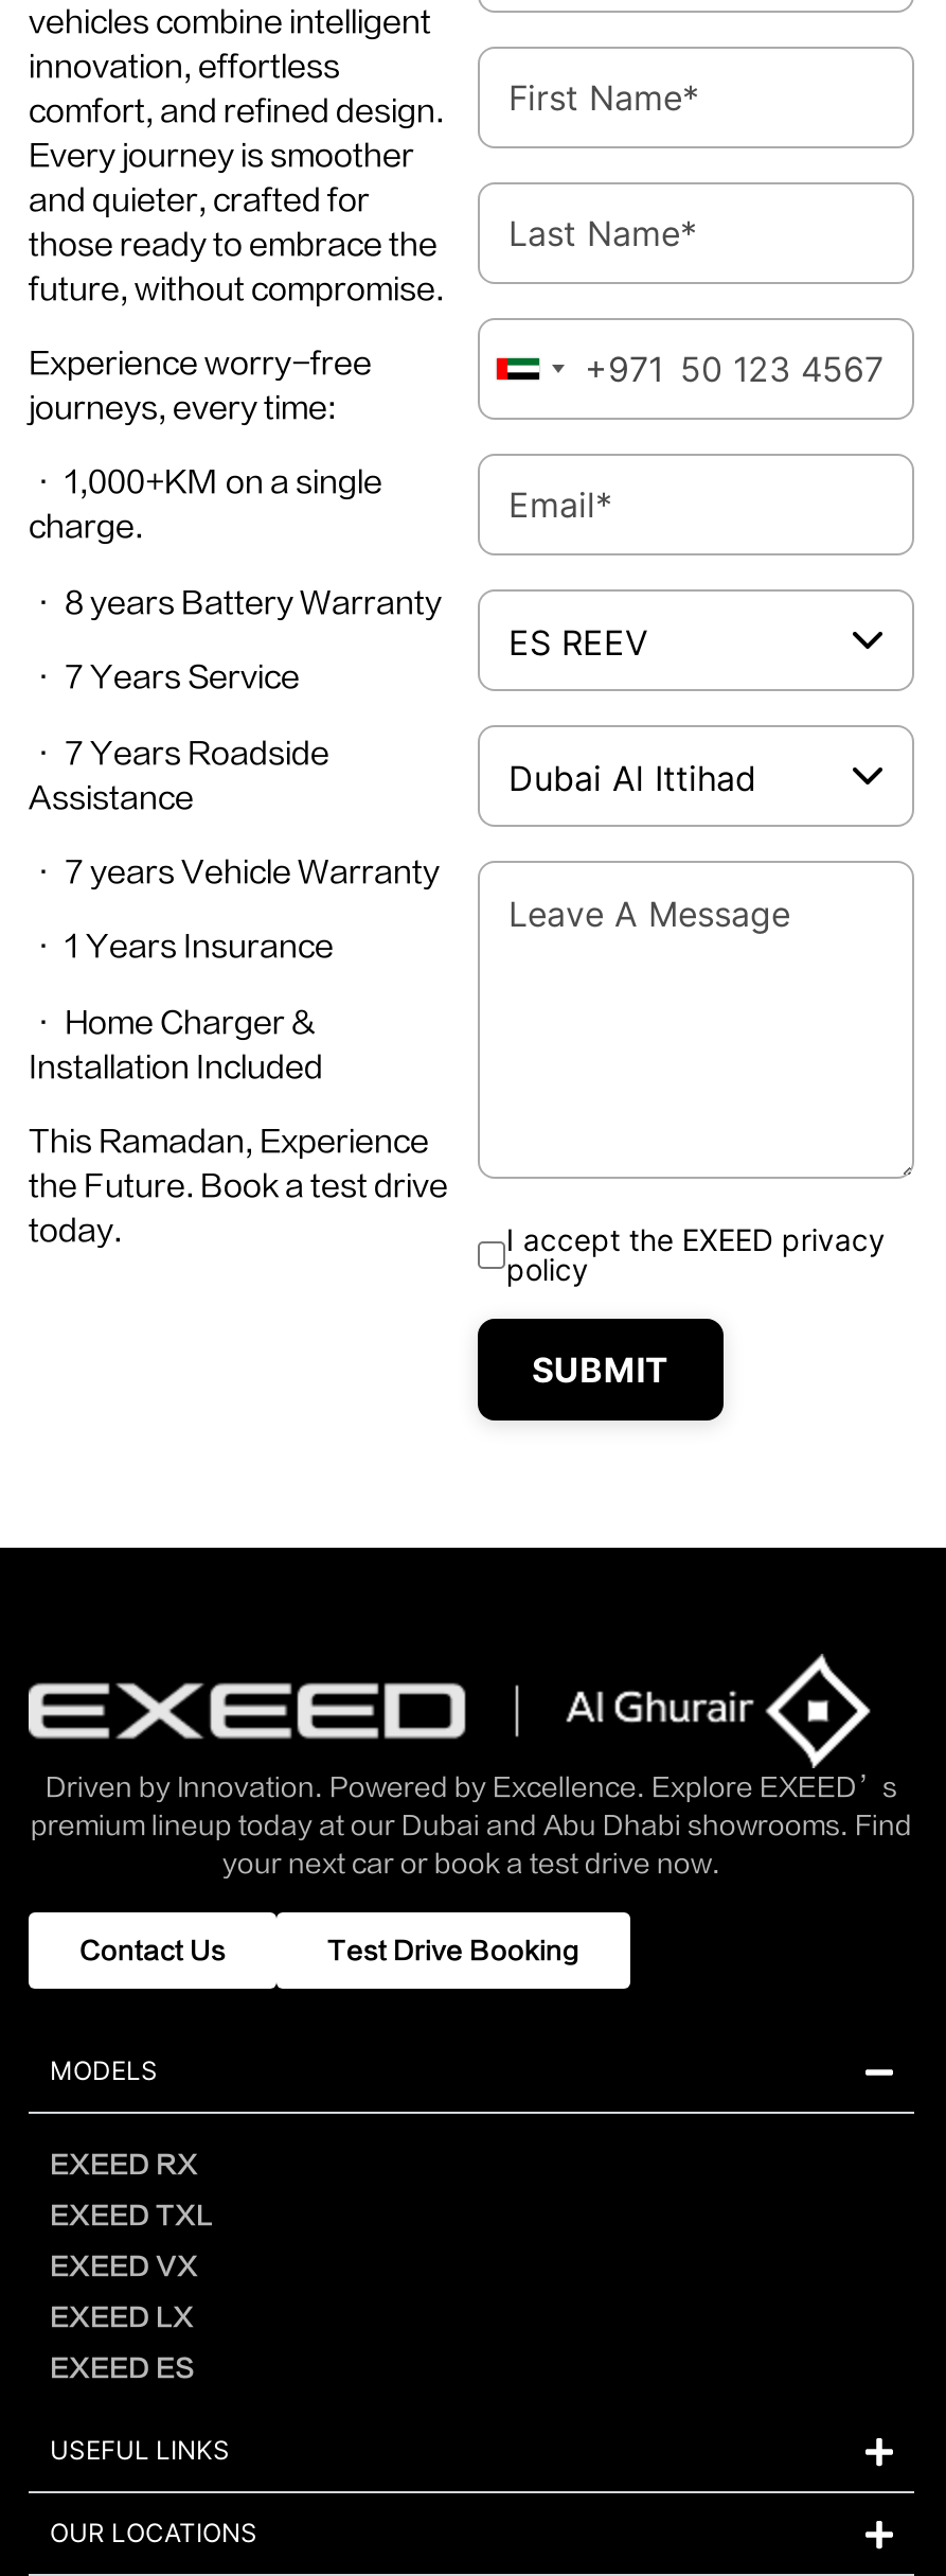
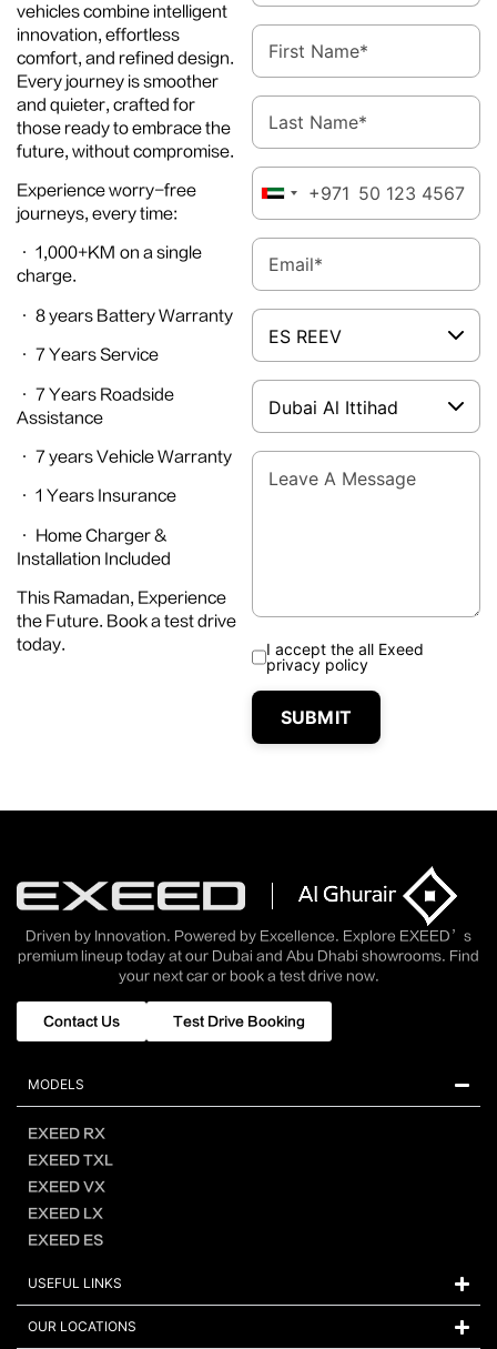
[506,1221,885,1286] I accept the EXEED privacy | policy -> [266,639,423,674] I accept the all Exeed | privacy policy

